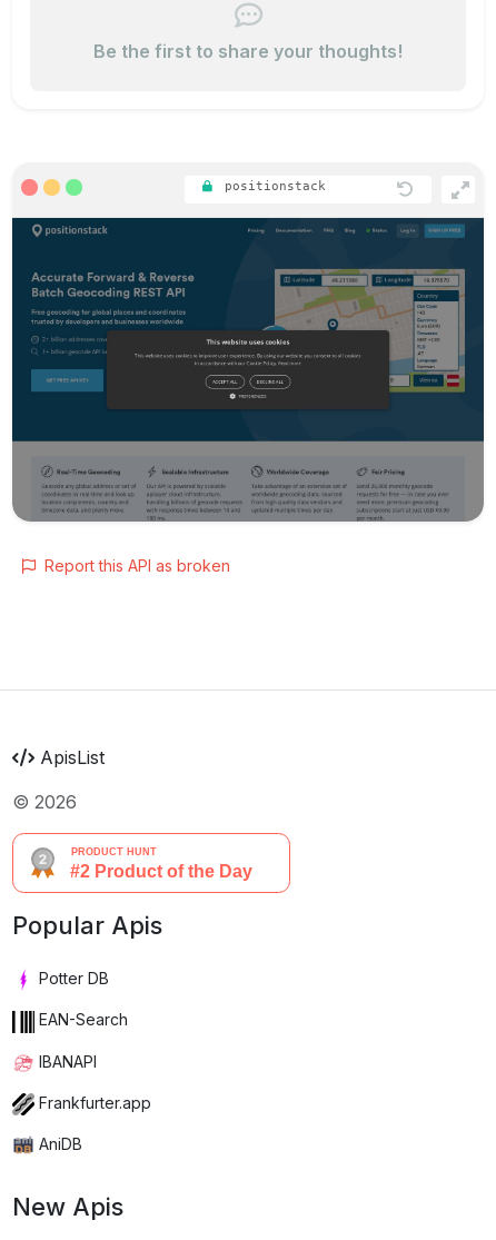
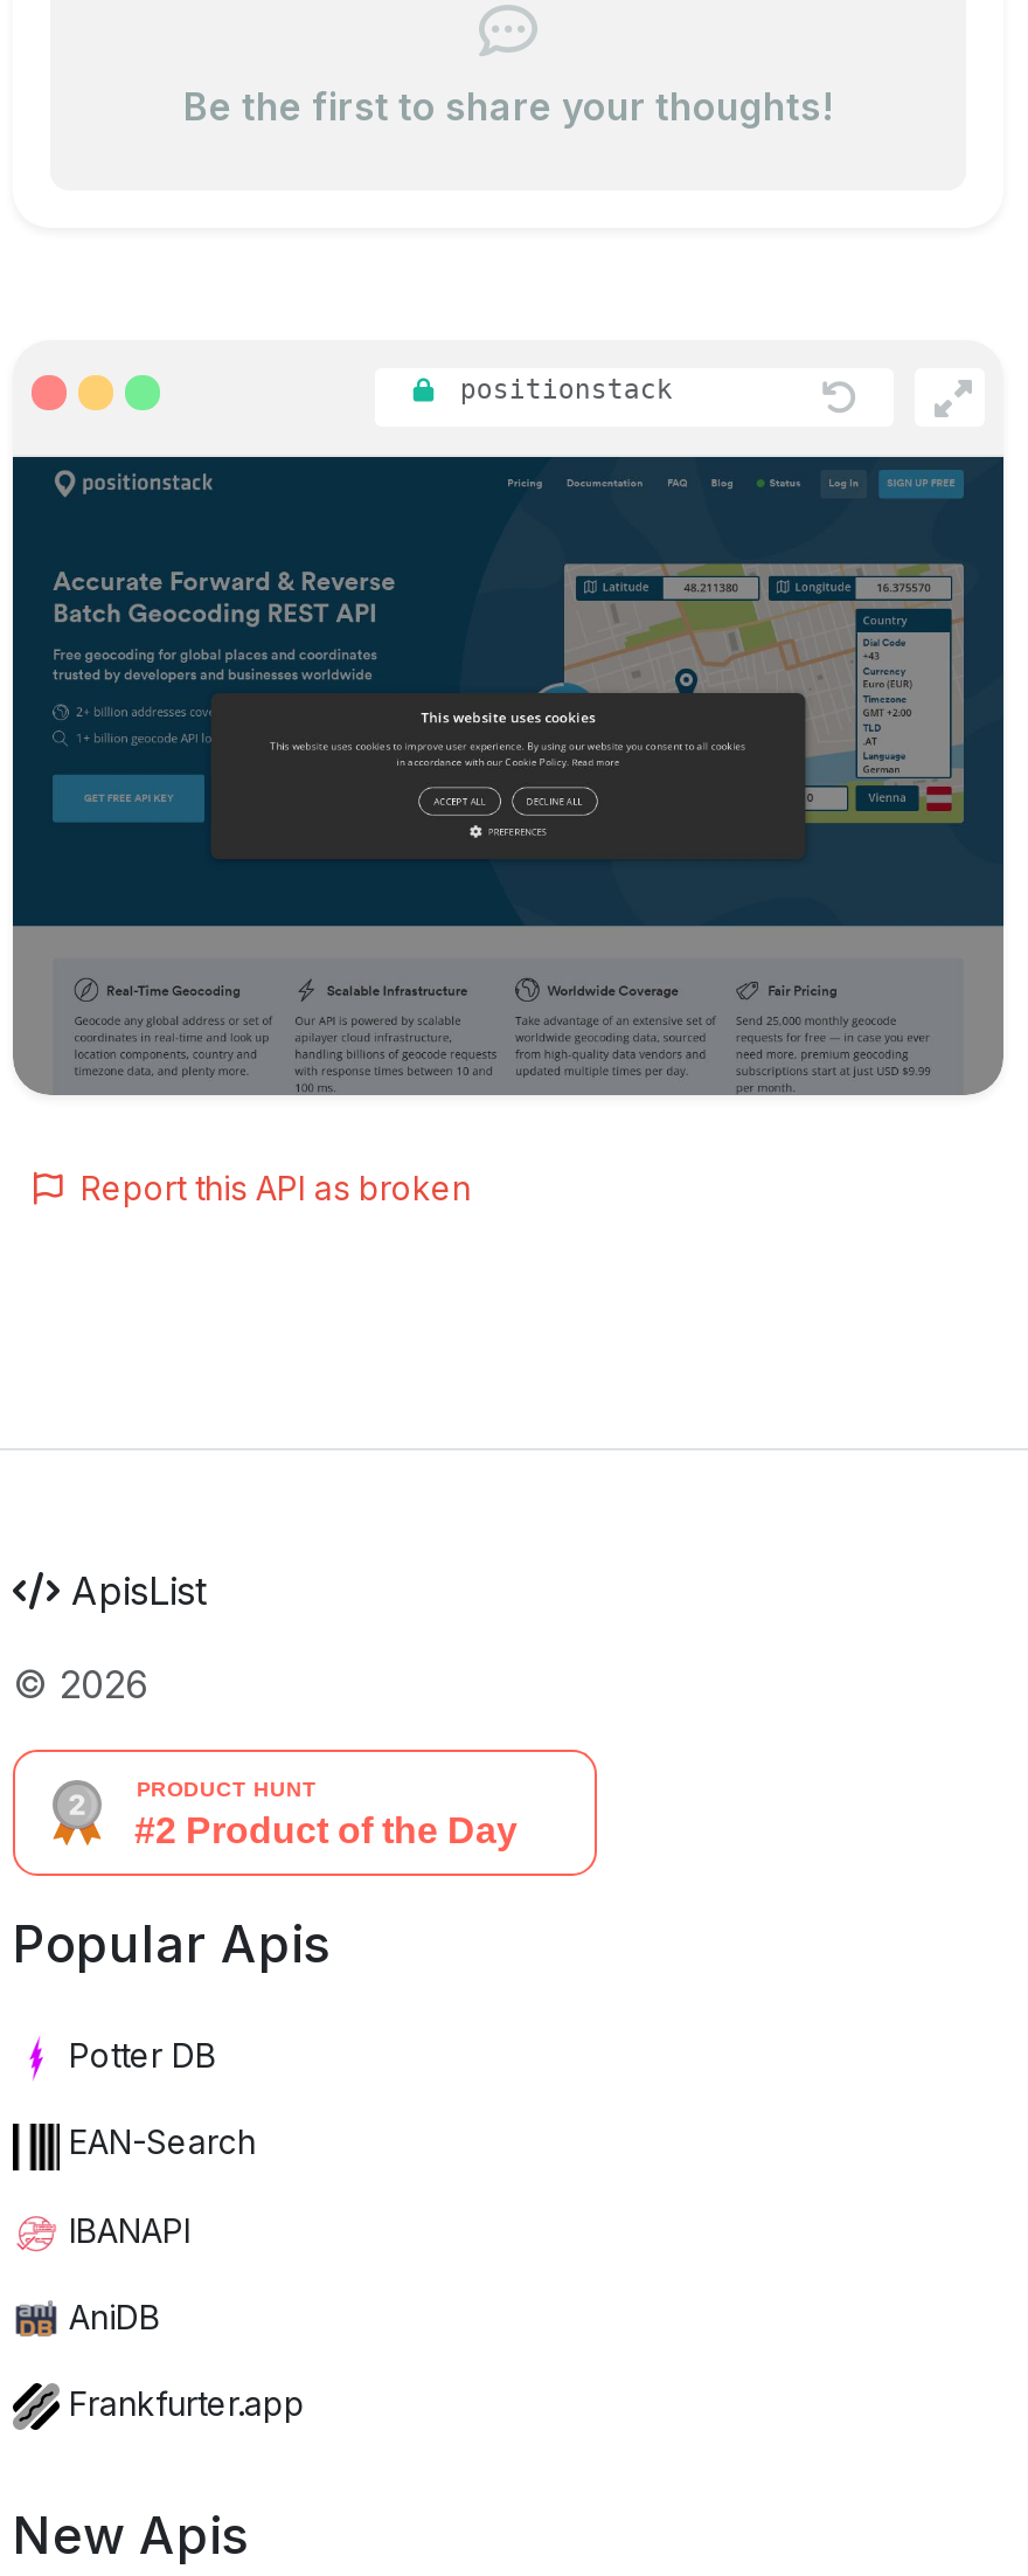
moved [34,1093,151,1112] -> [60,2383,305,2423]: Frankfurter.app
moved [34,1134,82,1153] -> [60,2296,160,2336]: AniDB

